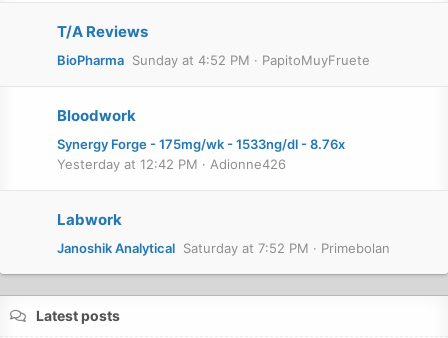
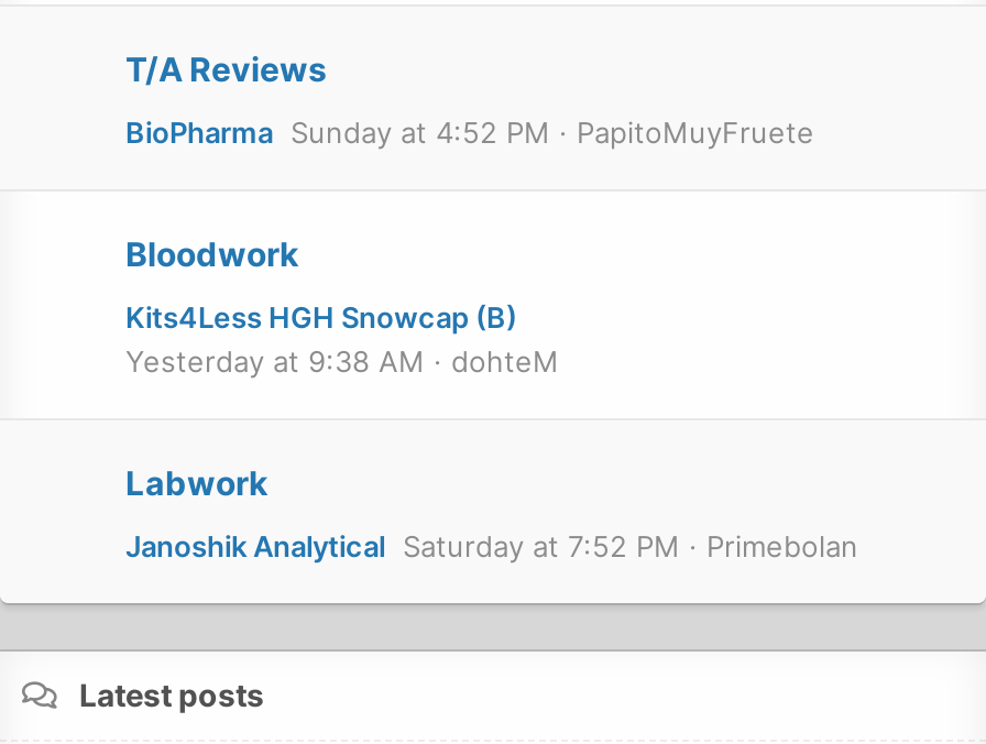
[57,136,345,172] Synergy Forge - 175mg/wk - 1533ng/dl - 8.76x | Yesterday at 12:42 PM | Adionne426 -> [125,299,559,378] Kits4Less HGH Snowcap (B) | Yesterday at 9:38 AM | dohteM

